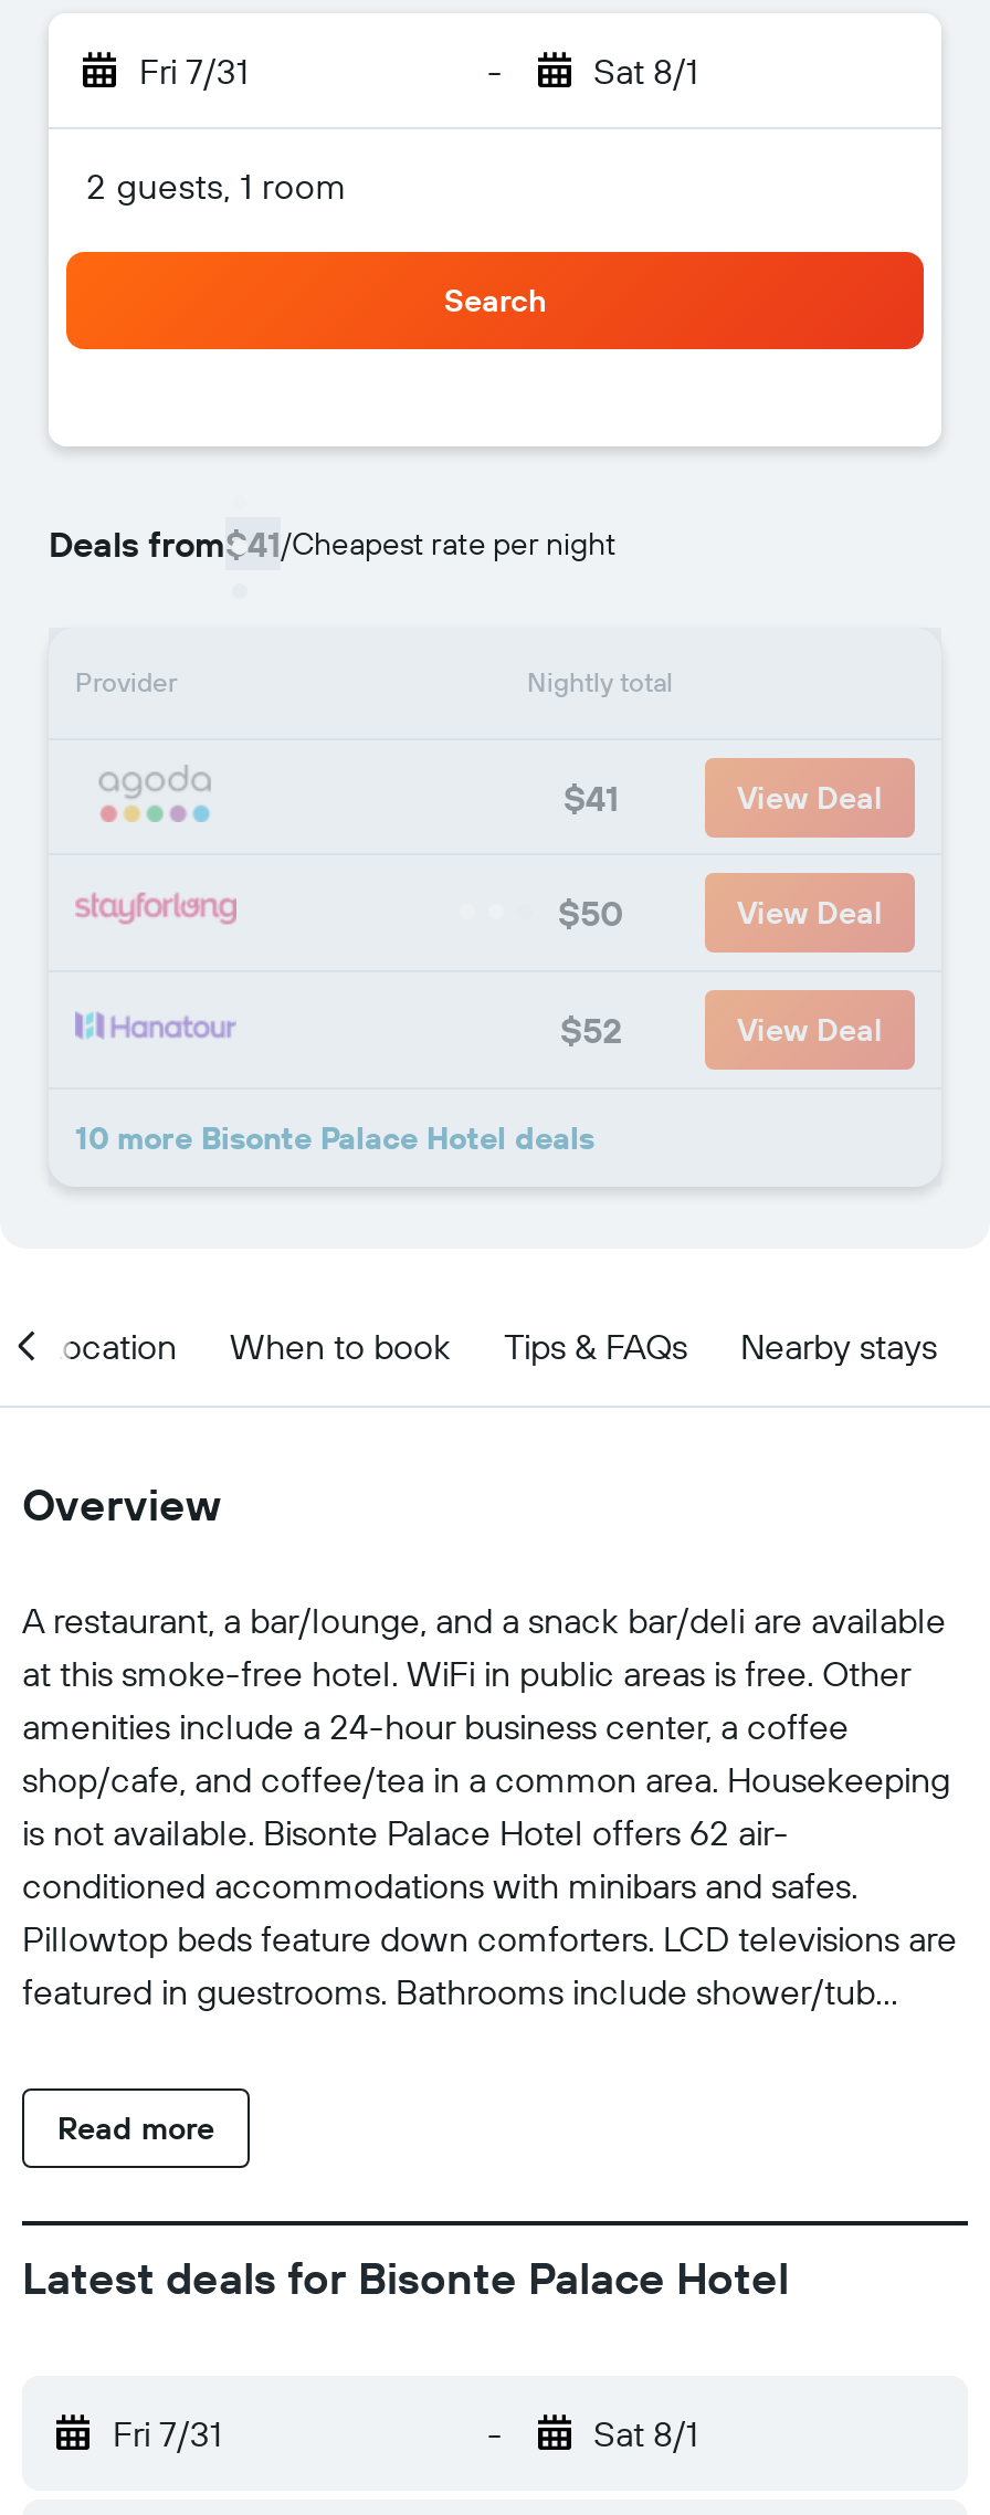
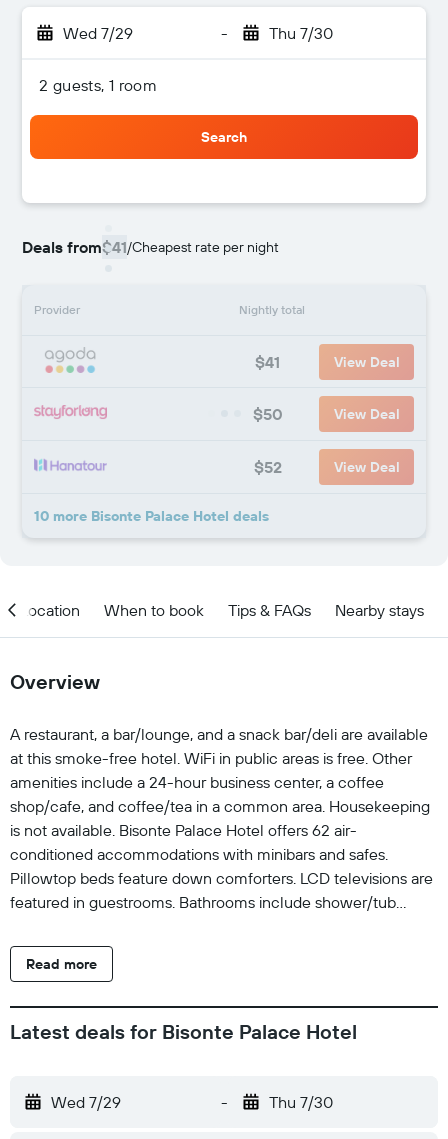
[139,49,247,93] Fri 7/31 -> [63,23,133,43] Wed 7/29
[593,49,697,93] Sat 8/1 -> [268,23,332,43] Thu 7/30
[113,2411,221,2455] Fri 7/31 -> [51,1092,121,1112] Wed 7/29
[593,2411,697,2455] Sat 8/1 -> [268,1092,332,1112] Thu 7/30

